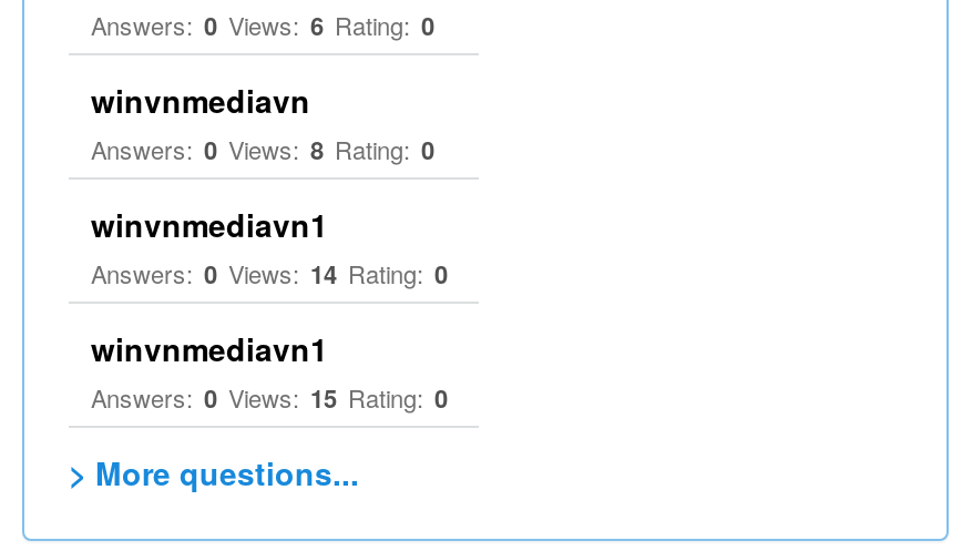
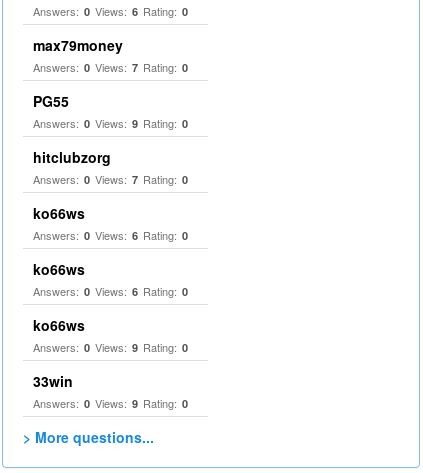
[91,78,448,415] winvnmediavn | Answers: 0 Views: 8 Rating: 0 | winvnmediavn1 | Answers: 0 Views: 14 Rating: 0 | winvnmediavn1 | Answers: 0 Views: 15 Rating: 0 -> [33,35,188,411] max79money | Answers: 0 Views: 7 Rating: 0 | PG55 | Answers: 0 Views: 9 Rating: 0 | hitclubzorg | Answers: 0 Views: 7 Rating: 0 | ko66ws | Answers: 0 Views: 6 Rating: 0 | ko66ws | Answers: 0 Views: 6 Rating: 0 | ko66ws | Answers: 0 Views: 9 Rating: 0 | 33win | Answers: 0 Views: 9 Rating: 0

